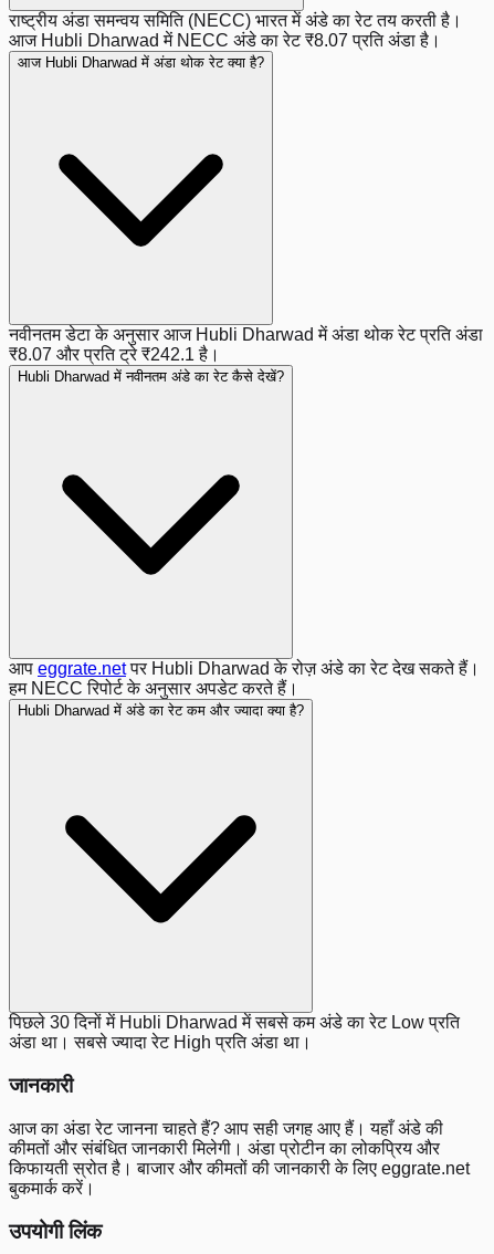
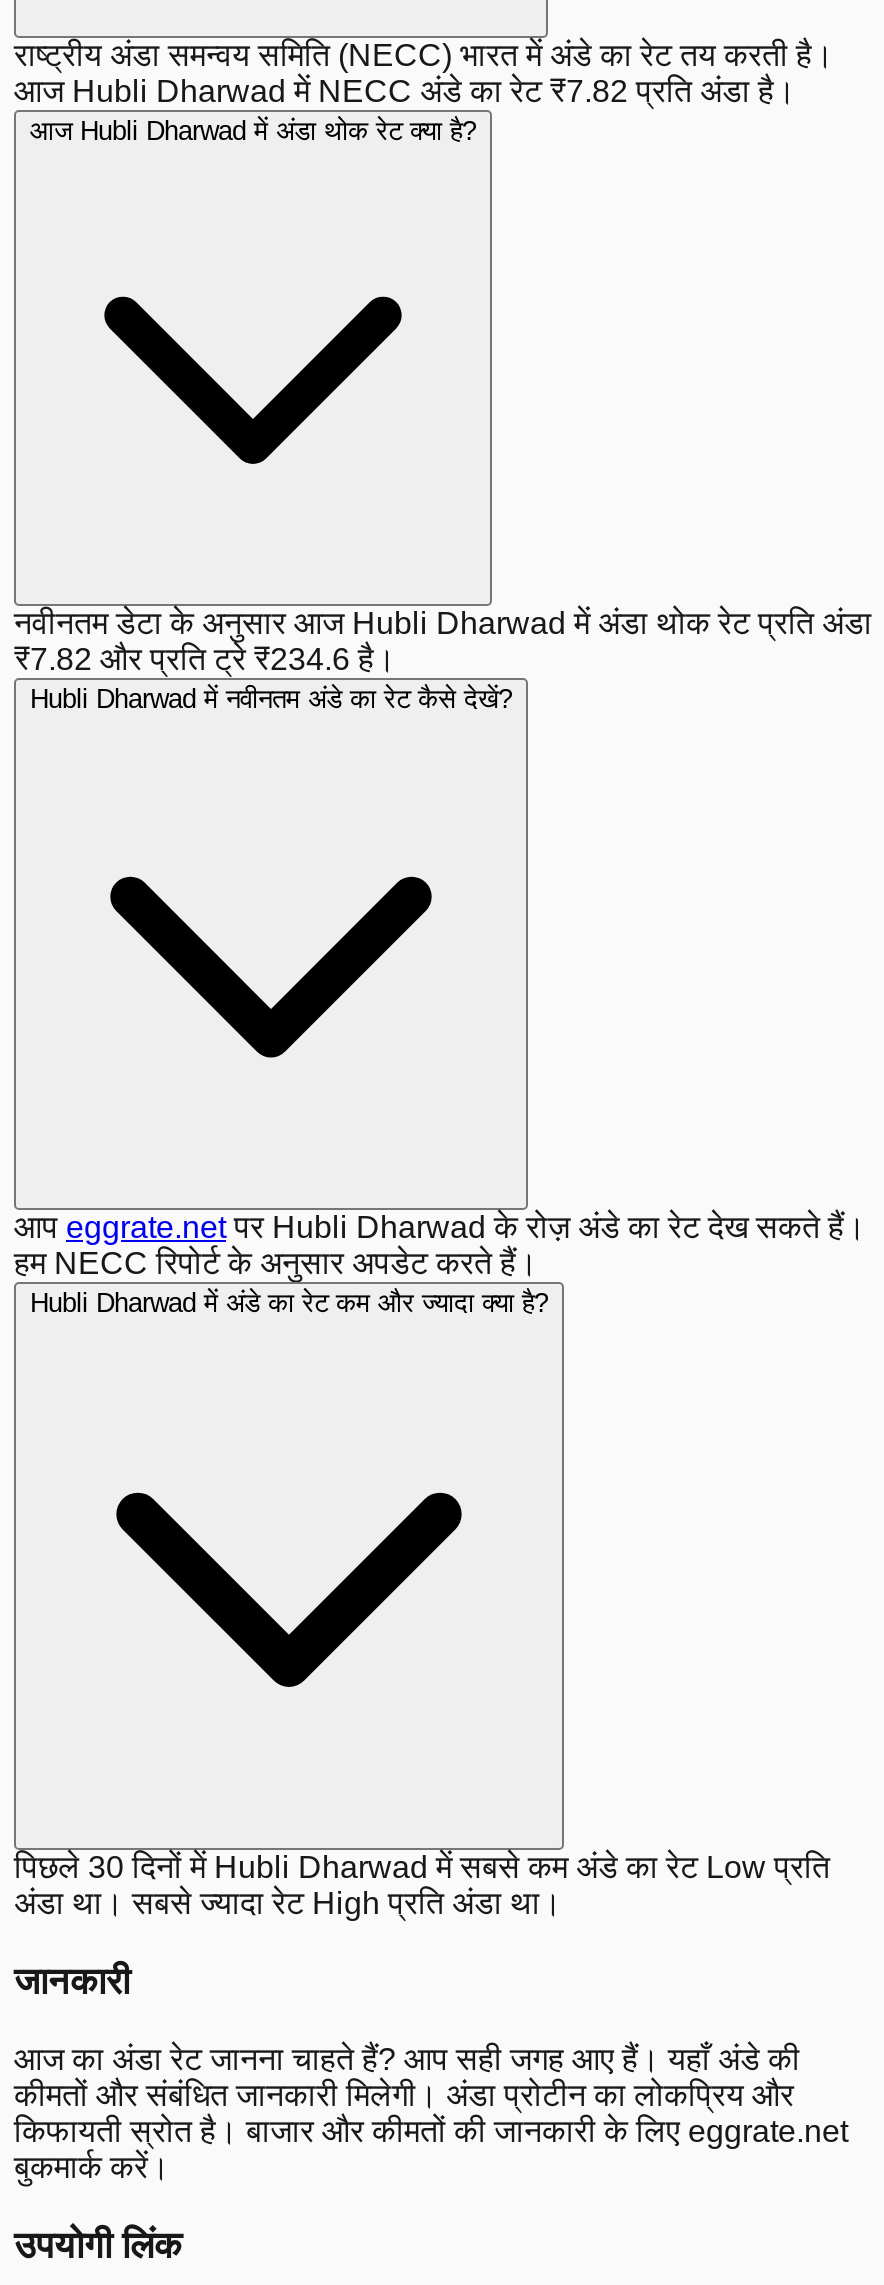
[9,31,441,50] आज Hubli Dharwad में NECC अंडे का रेट ₹8.07 प्रति अंडा है। -> [14,75,796,109] आज Hubli Dharwad में NECC अंडे का रेट ₹7.82 प्रति अंडा है।
[9,345,220,364] ₹8.07 और प्रति ट्रे ₹242.1 है। -> [14,643,396,677] ₹7.82 और प्रति ट्रे ₹234.6 है।

